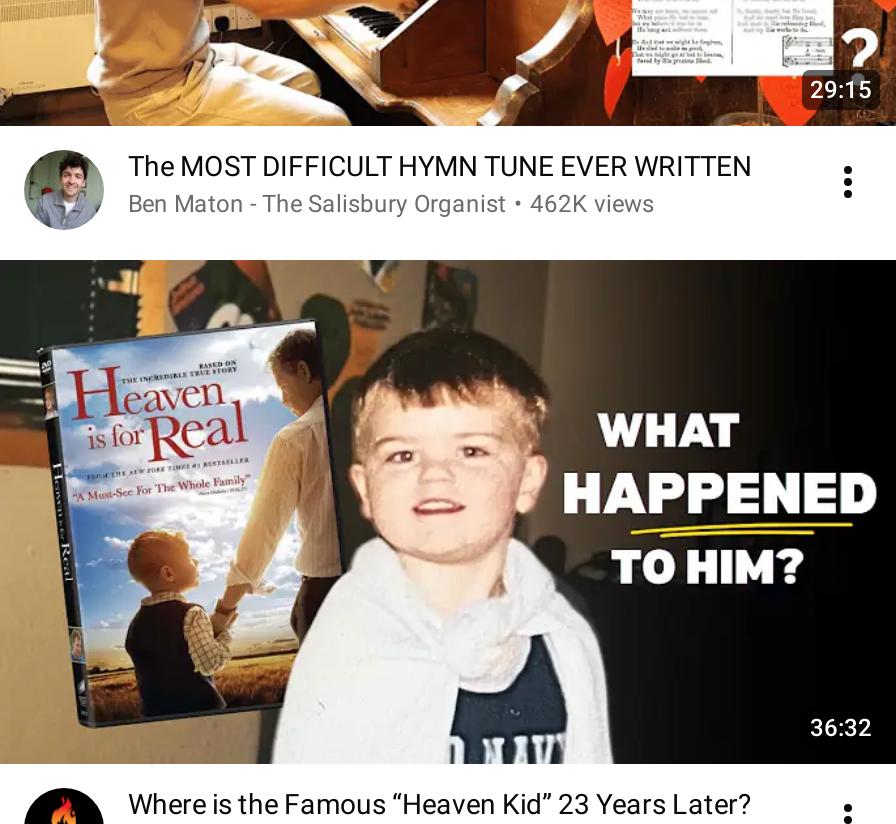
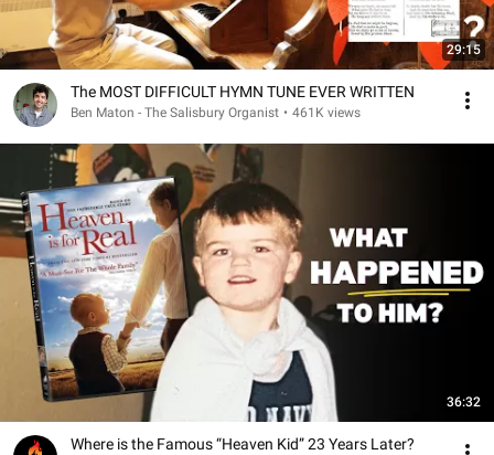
[128,190,654,218] Ben Maton - The Salisbury Organist • 462K views -> [71,105,361,120] Ben Maton - The Salisbury Organist • 461K views

